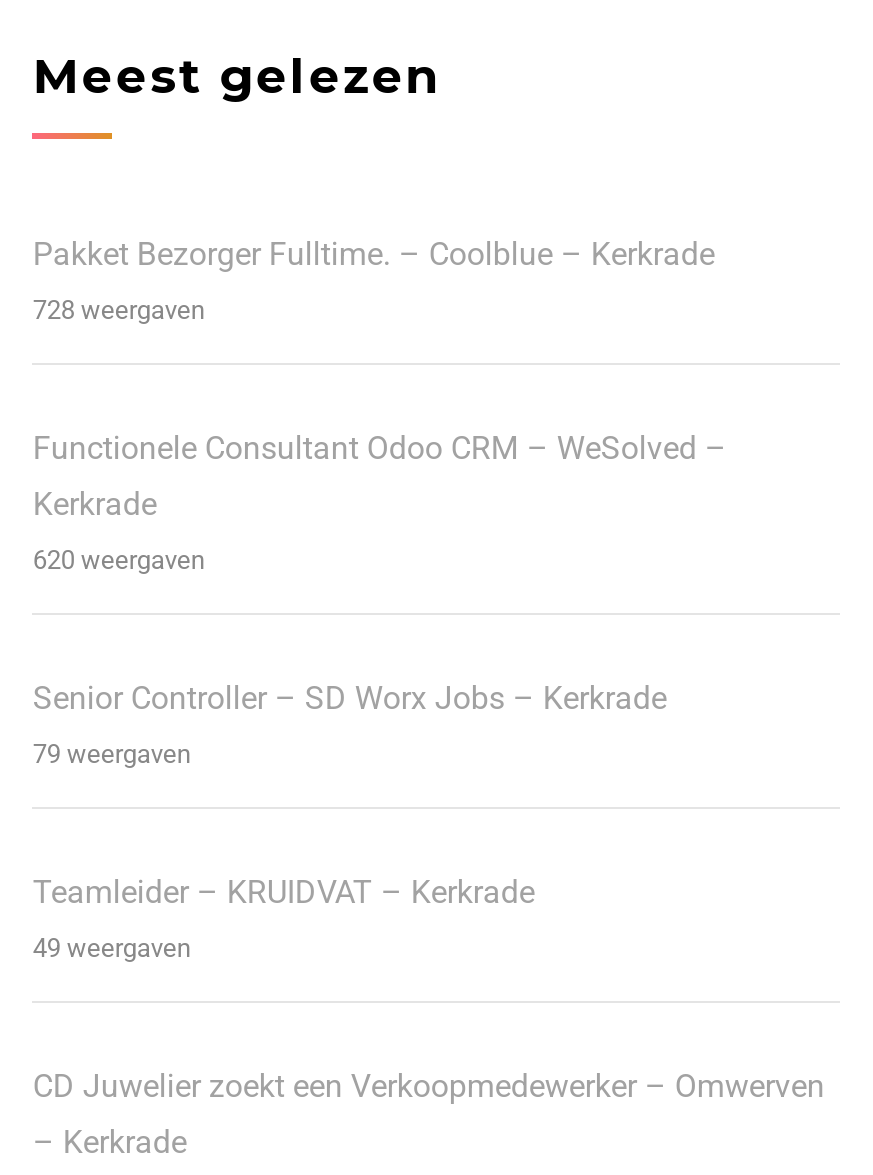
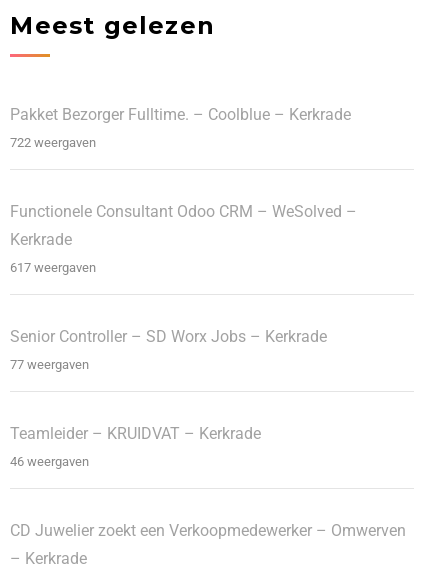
[33,295,205,325] 728 weergaven -> [10,135,96,150] 722 weergaven
[33,545,205,575] 620 weergaven -> [10,260,96,275] 617 weergaven
[33,739,191,769] 79 weergaven -> [10,357,89,372] 77 weergaven
[33,933,191,963] 49 weergaven -> [10,454,89,469] 46 weergaven

